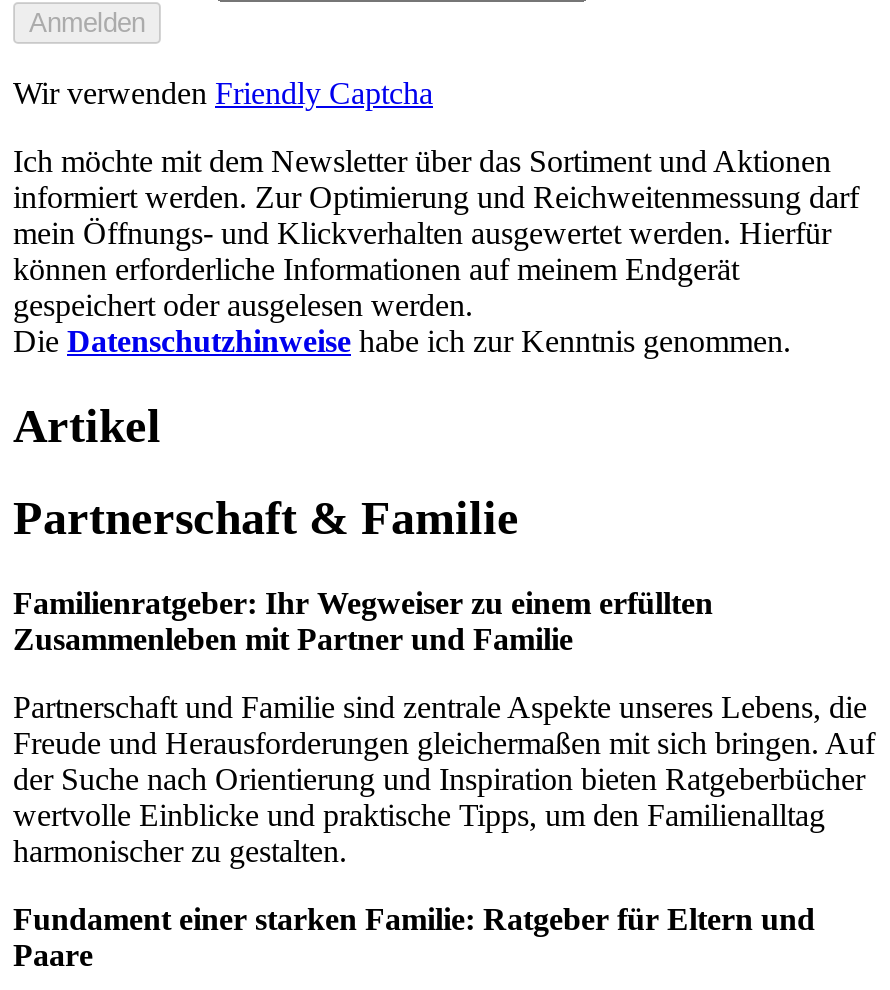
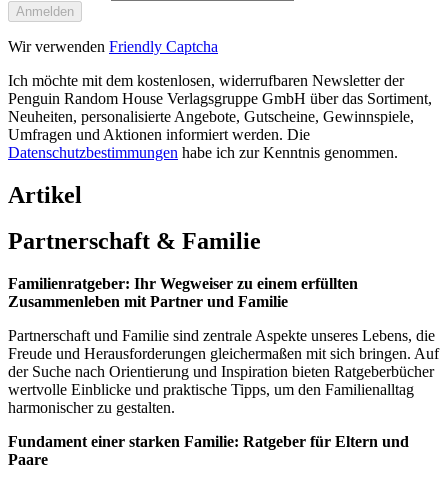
[13,143,859,357] Ich möchte mit dem Newsletter über das Sortiment und Aktionen | informiert werden. Zur Optimierung und Reichweitenmessung darf | mein Öffnungs- und Klickverhalten ausgewertet werden. Hierfür | können erforderliche Informationen auf meinem Endgerät | gespeichert oder ausgelesen werden. | DieDatenschutzhinweise habe ich zur Kenntnis genommen. -> [8,72,432,161] Ich möchte mit dem kostenlosen, widerrufbaren Newsletter der | Penguin Random House Verlagsgruppe GmbH über das Sortiment, | Neuheiten, personalisierte Angebote, Gutscheine, Gewinnspiele, | Umfragen und Aktionen informiert werden. Die | Datenschutzbestimmungen habe ich zur Kenntnis genommen.

